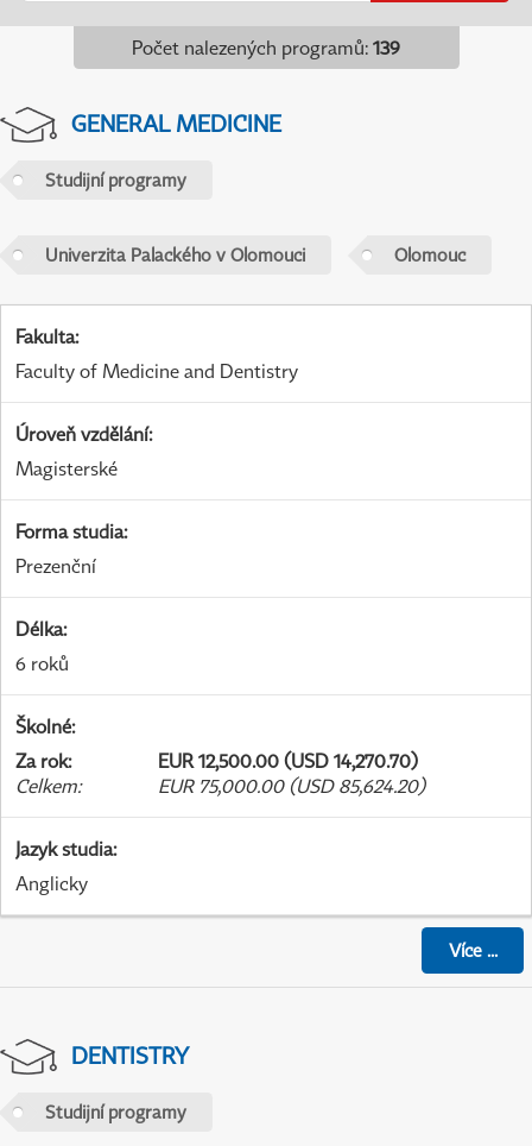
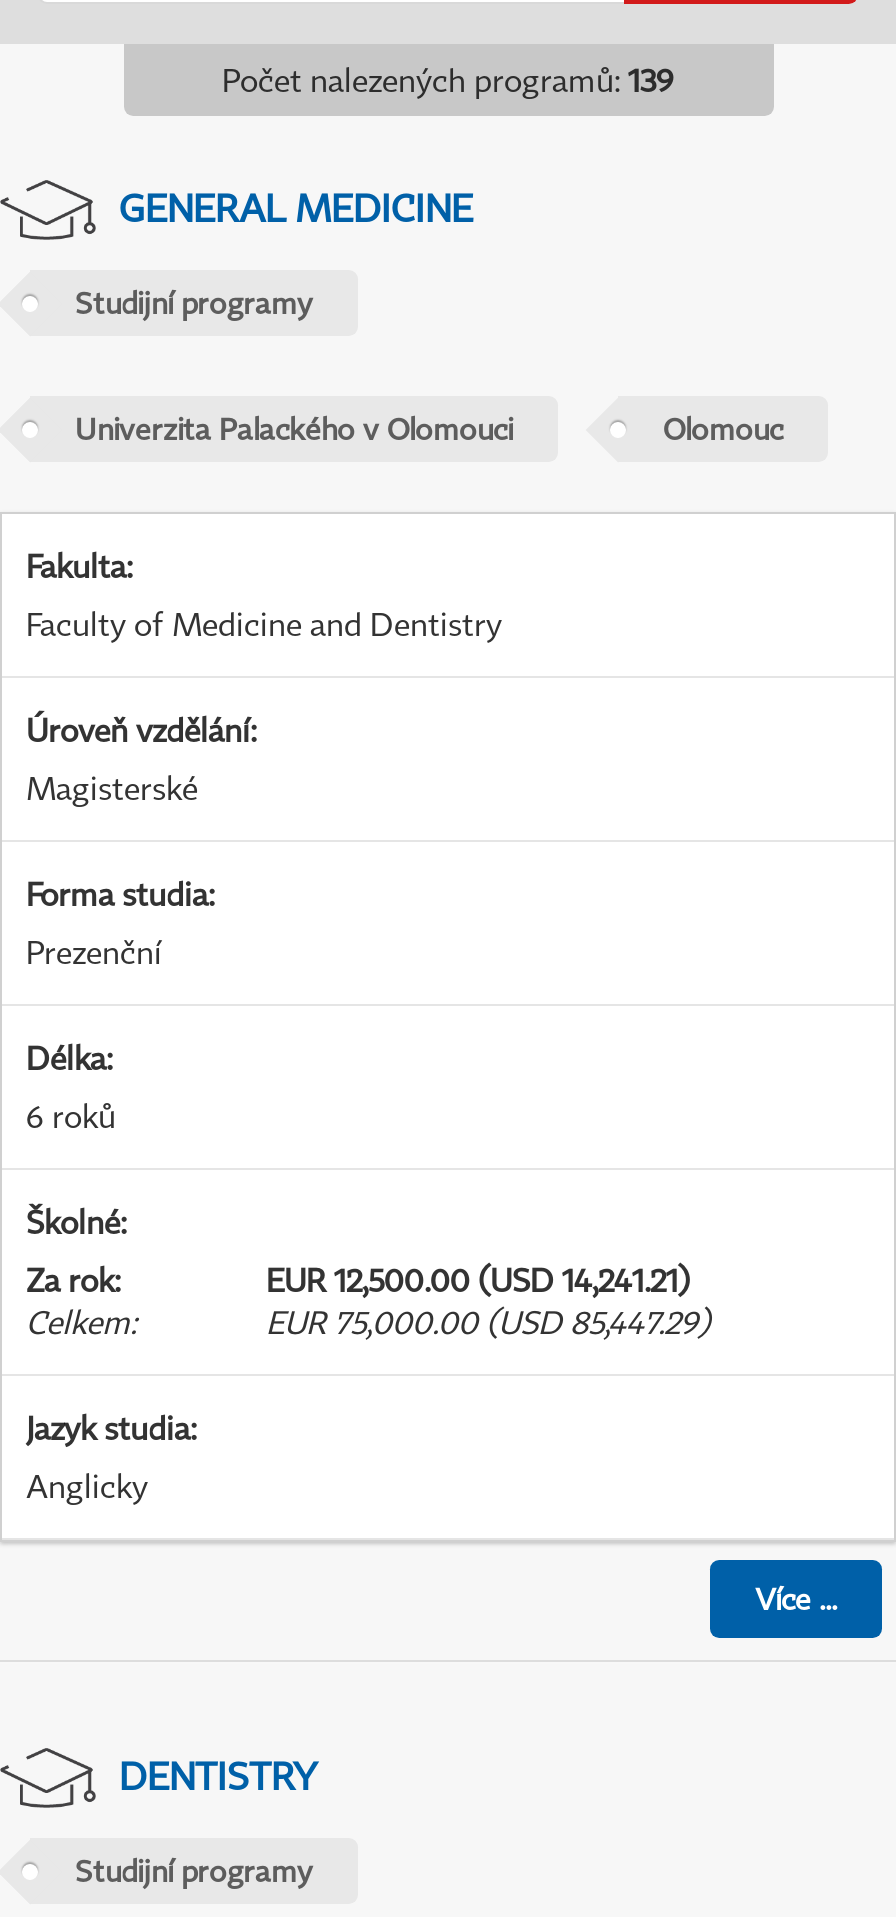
[158,749,418,773] EUR 12,500.00 (USD 14,270.70) -> [266,1260,690,1300] EUR 12,500.00 (USD 14,241.21)
[158,774,425,798] EUR 75,000.00 (USD 85,624.20) -> [266,1302,710,1342] EUR 75,000.00 (USD 85,447.29)

